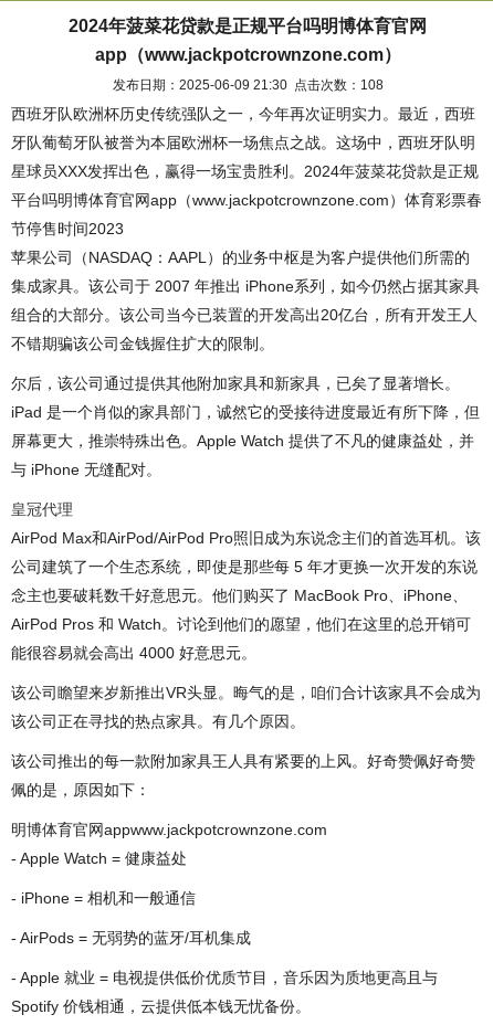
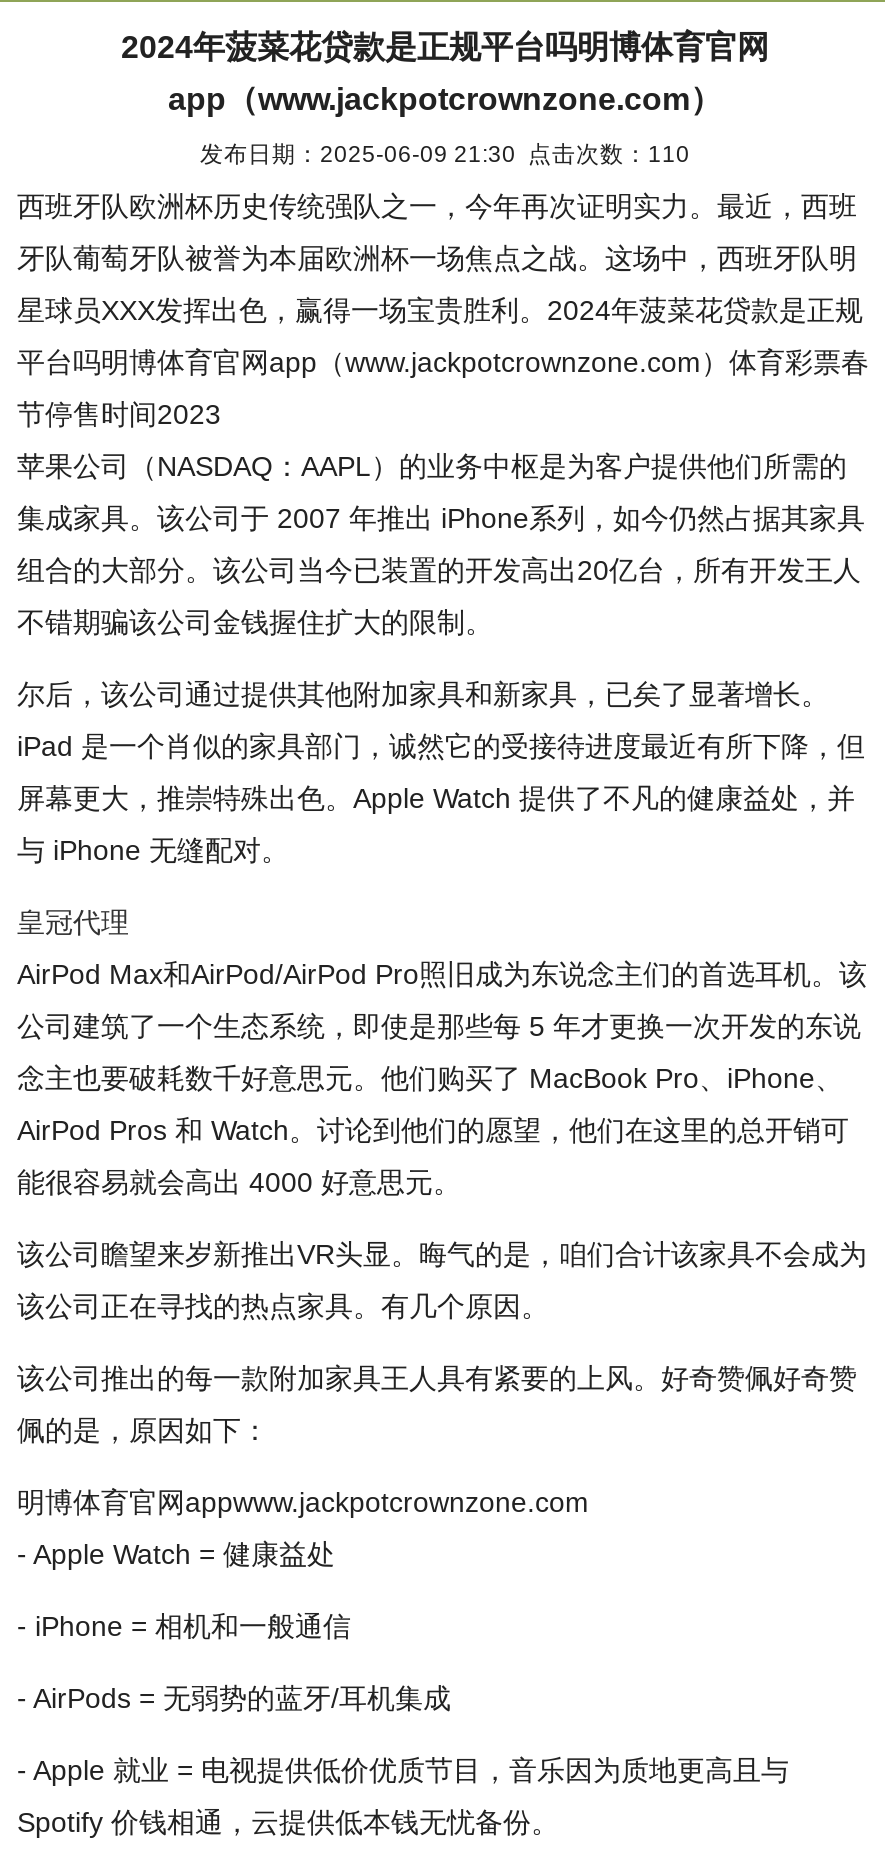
[112,77,383,92] 发布日期：2025-06-09 21:30 点击次数：108 -> [200,140,690,166] 发布日期：2025-06-09 21:30 点击次数：110

